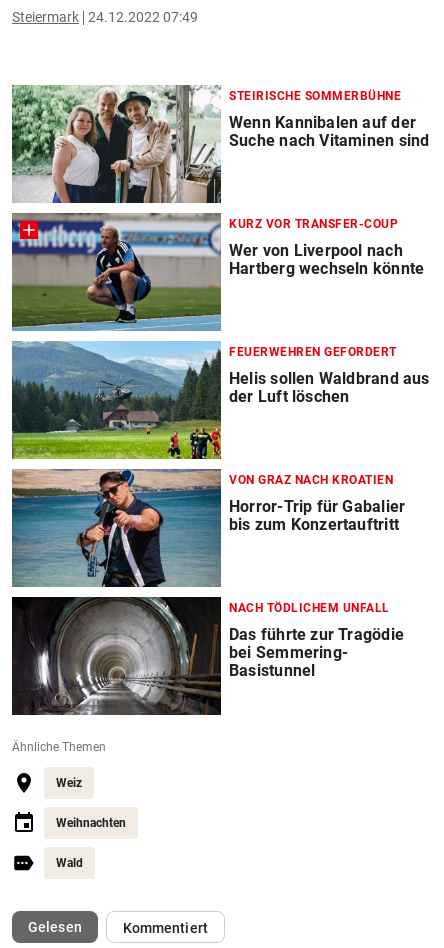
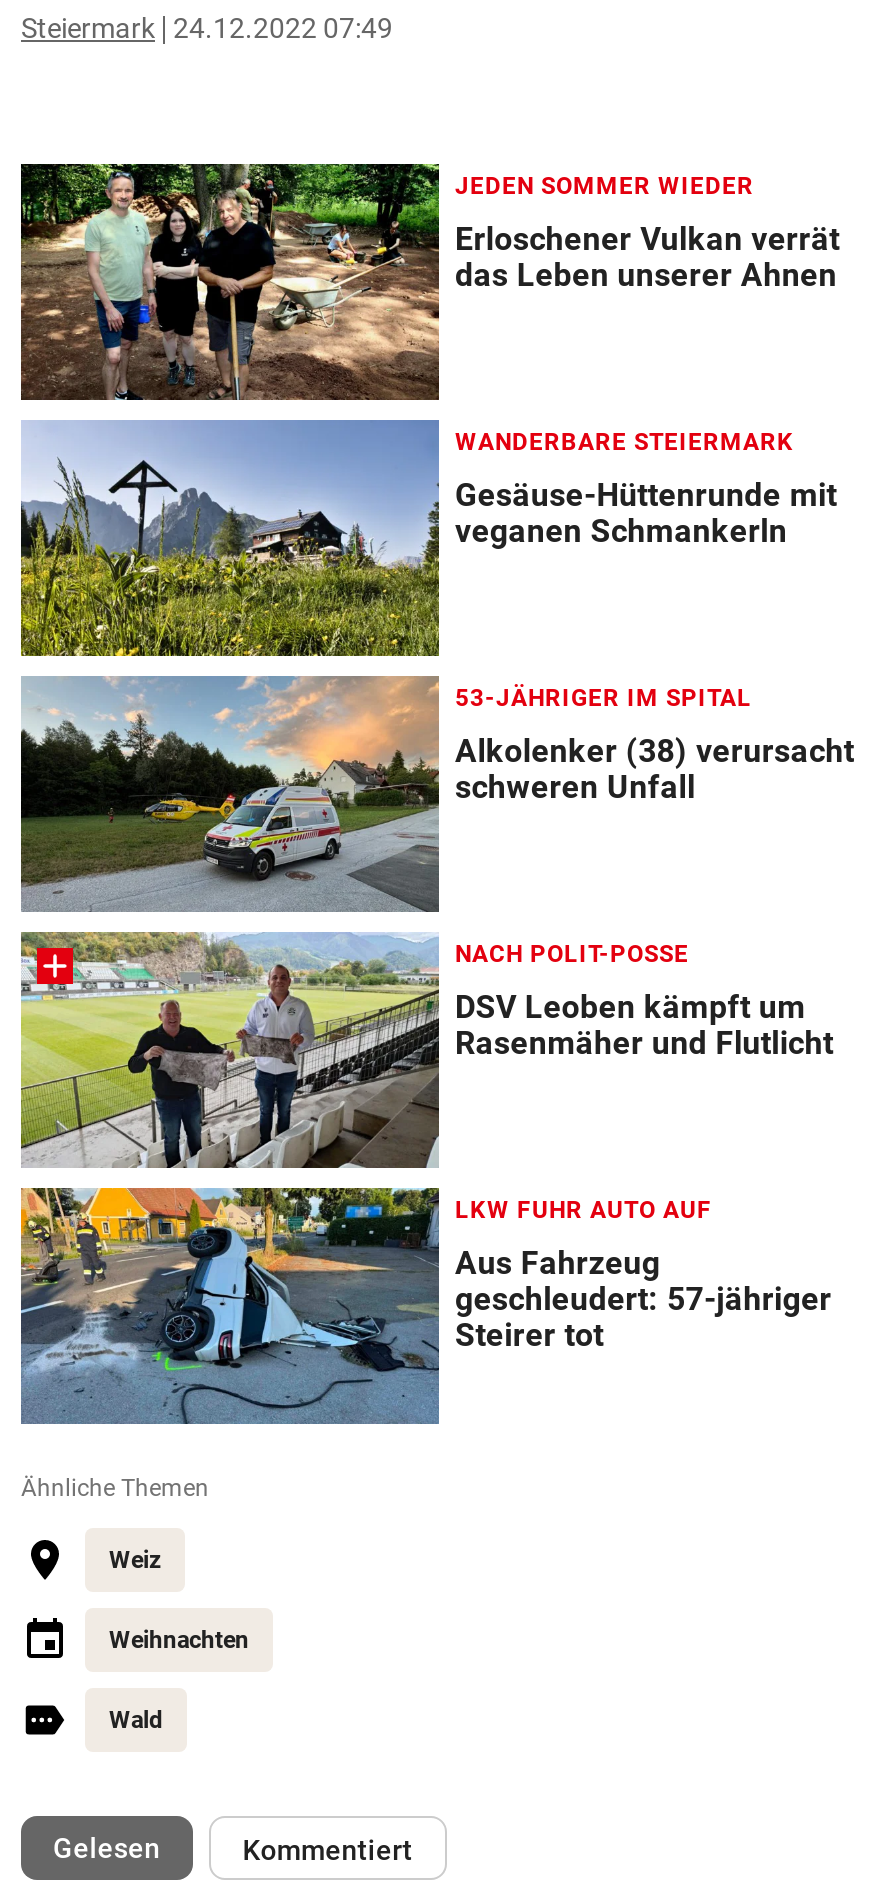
[11,85,401,204] [image] | STEIRISCHE SOMMERBÜHNE -> [19,162,754,402] [image] | JEDEN SOMMER WIEDER
[229,113,429,150] Wenn Kannibalen auf der | Suche nach Vitaminen sind -> [455,220,840,294] Erloschener Vulkan verrät | das Leben unserer Ahnen
[11,212,398,332] [image] | KURZ VOR TRANSFER-COUP -> [19,418,794,658] [image] | WANDERBARE STEIERMARK
[229,241,424,278] Wer von Liverpool nach | Hartberg wechseln könnte -> [455,476,837,550] Gesäuse-Hüttenrunde mit | veganen Schmankerln
[11,340,396,460] [image] | FEUERWEHREN GEFORDERT -> [19,674,752,914] [image] | 53-JÄHRIGER IM SPITAL
[229,369,430,406] Helis sollen Waldbrand aus | der Luft löschen -> [455,732,854,806] Alkolenker (38) verursacht | schweren Unfall
[11,468,393,588] [image] | VON GRAZ NACH KROATIEN -> [19,932,689,1170] [image] | NACH POLIT-POSSE
[229,497,405,534] Horror-Trip für Gabalier | bis zum Konzertauftritt -> [455,989,833,1063] DSV Leoben kämpft um | Rasenmäher und Flutlicht
[11,596,389,716] [image] | NACH TÖDLICHEM UNFALL -> [19,1186,712,1426] [image] | LKW FUHR AUTO AUF
[229,625,404,680] Das führte zur Tragödie | bei Semmering- | Basistunnel -> [455,1245,832,1355] Aus Fahrzeug | geschleudert: 57-jähriger | Steirer tot

